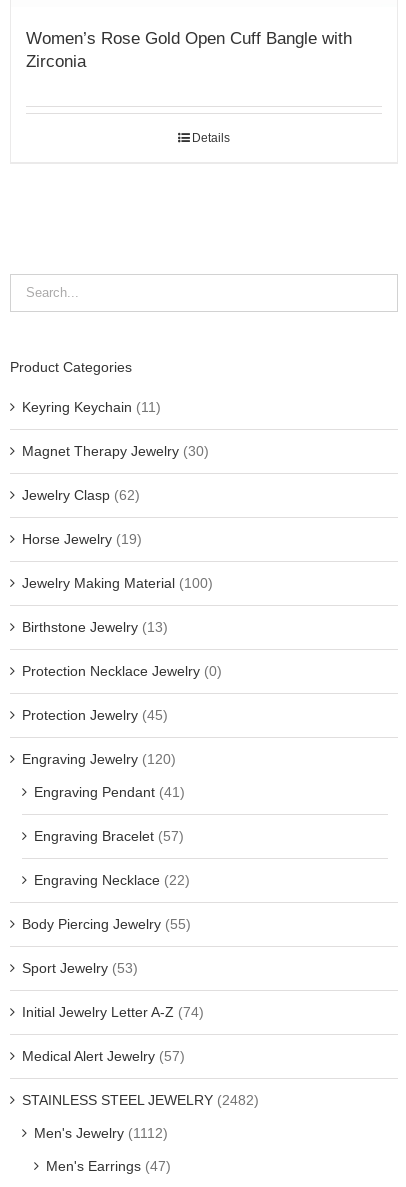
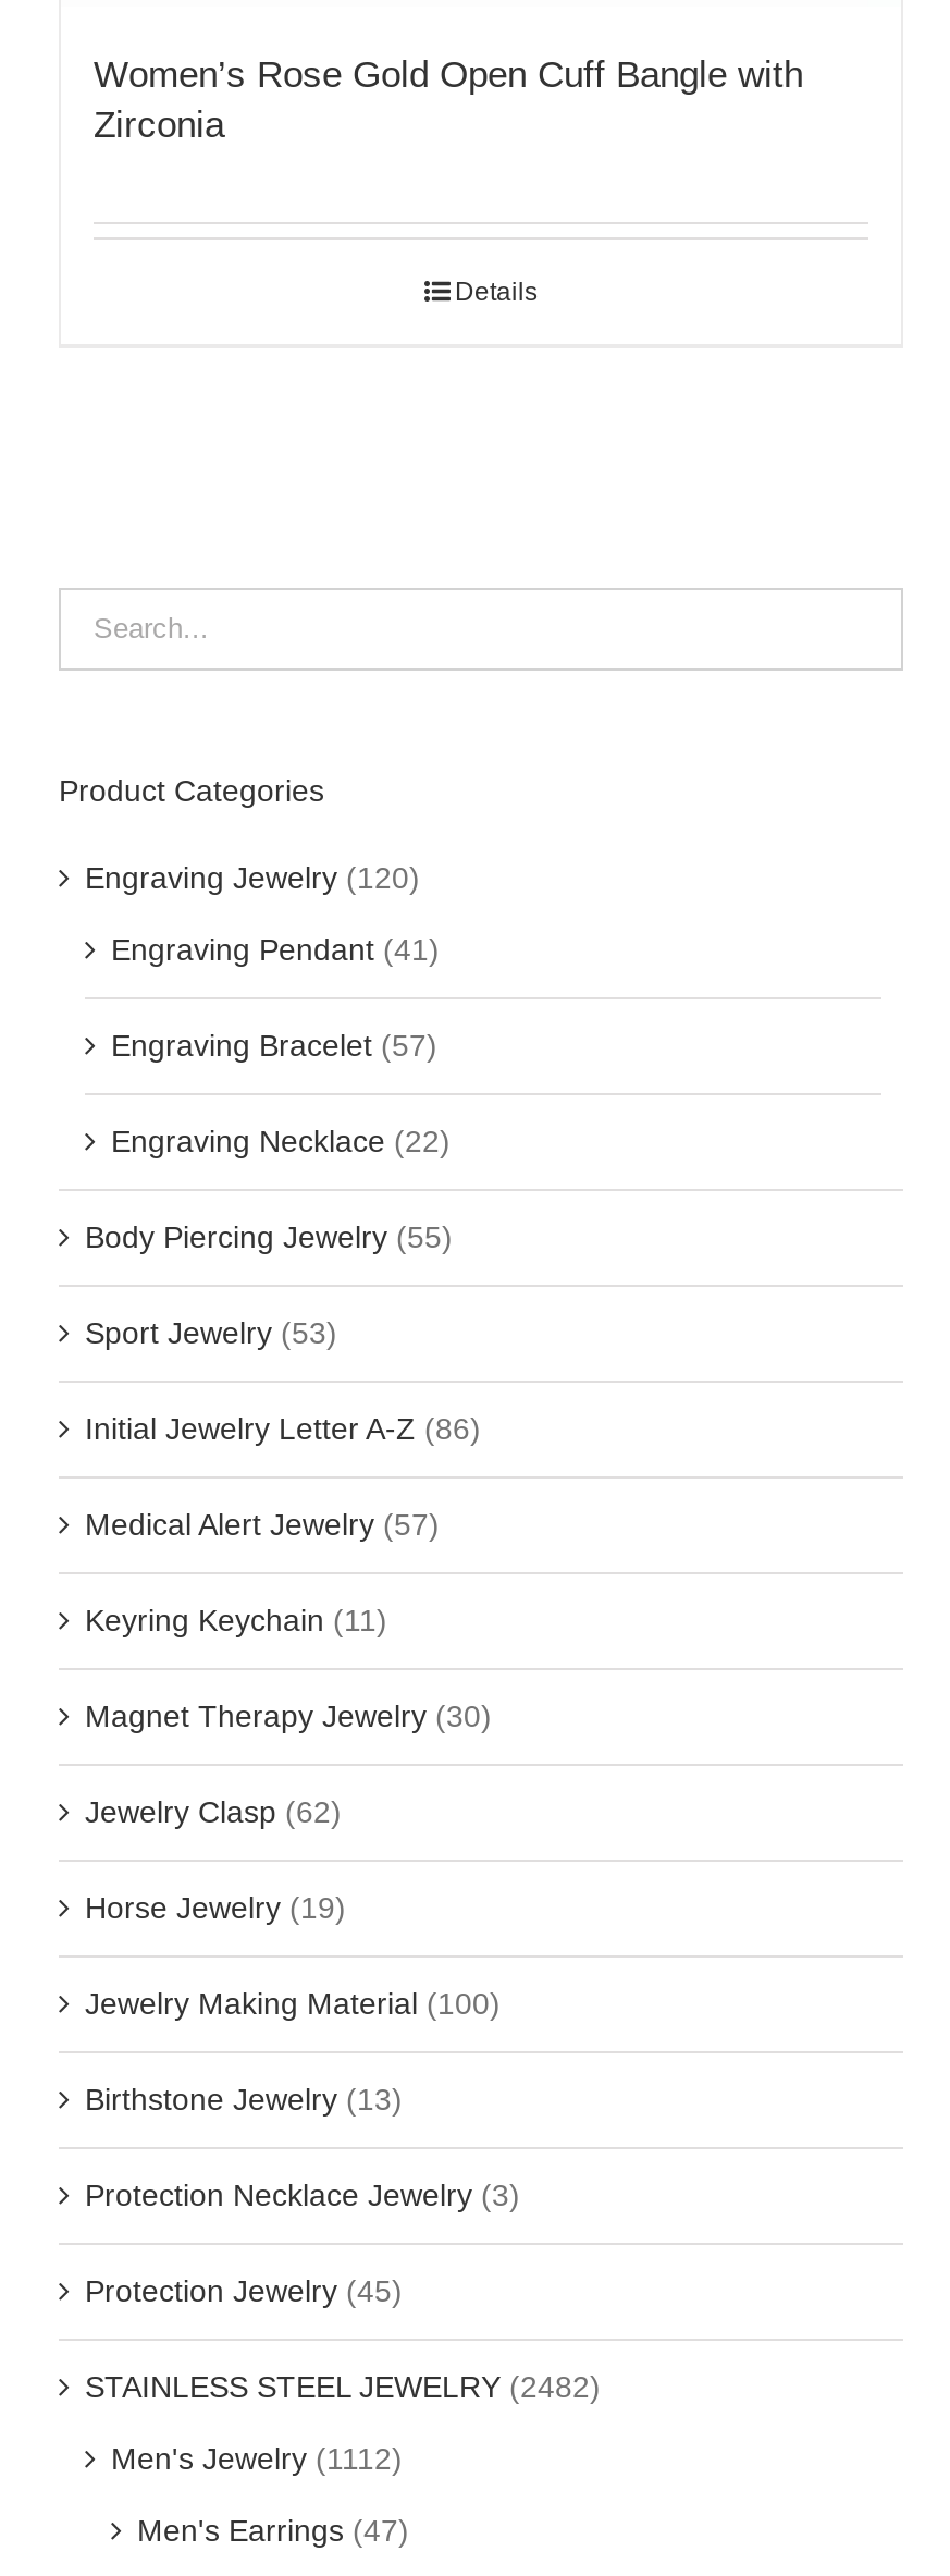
none -> [85,1410,481,1445] Initial Jewelry Letter A-Z (86)
moved [22,399,213,635] -> [85,1602,501,2116]: Keyring Keychain (11) | Magnet Therapy Jewelry (30) | Jewelry Clasp (62) | Horse Jewelry (19) | Jewelry Making Material (100) | Birthstone Jewelry (13)
[22,663,222,679] Protection Necklace Jewelry (0) -> [85,2177,520,2211] Protection Necklace Jewelry (3)
moved [22,707,168,723] -> [85,2272,403,2307]: Protection Jewelry (45)
moved [22,751,191,976] -> [85,859,453,1349]: Engraving Jewelry (120) | Engraving Pendant (41) | Engraving Bracelet (57) | Engraving Necklace (22) | Body Piercing Jewelry (55) | Sport Jewelry (53)
[22,1004,204,1020] Initial Jewelry Letter A-Z (74) -> none
moved [22,1048,185,1064] -> [85,1506,440,1541]: Medical Alert Jewelry (57)

